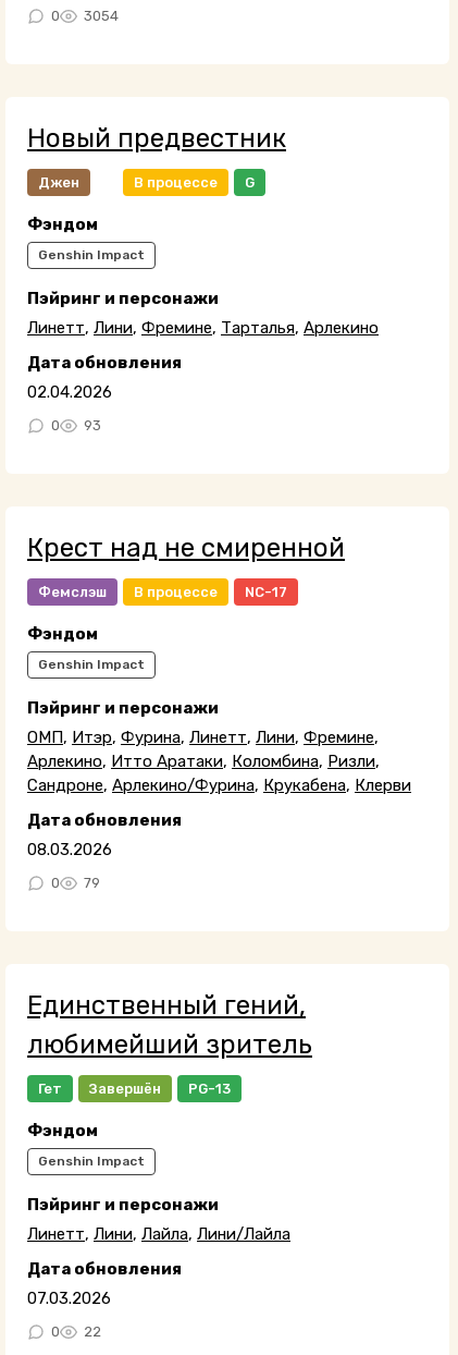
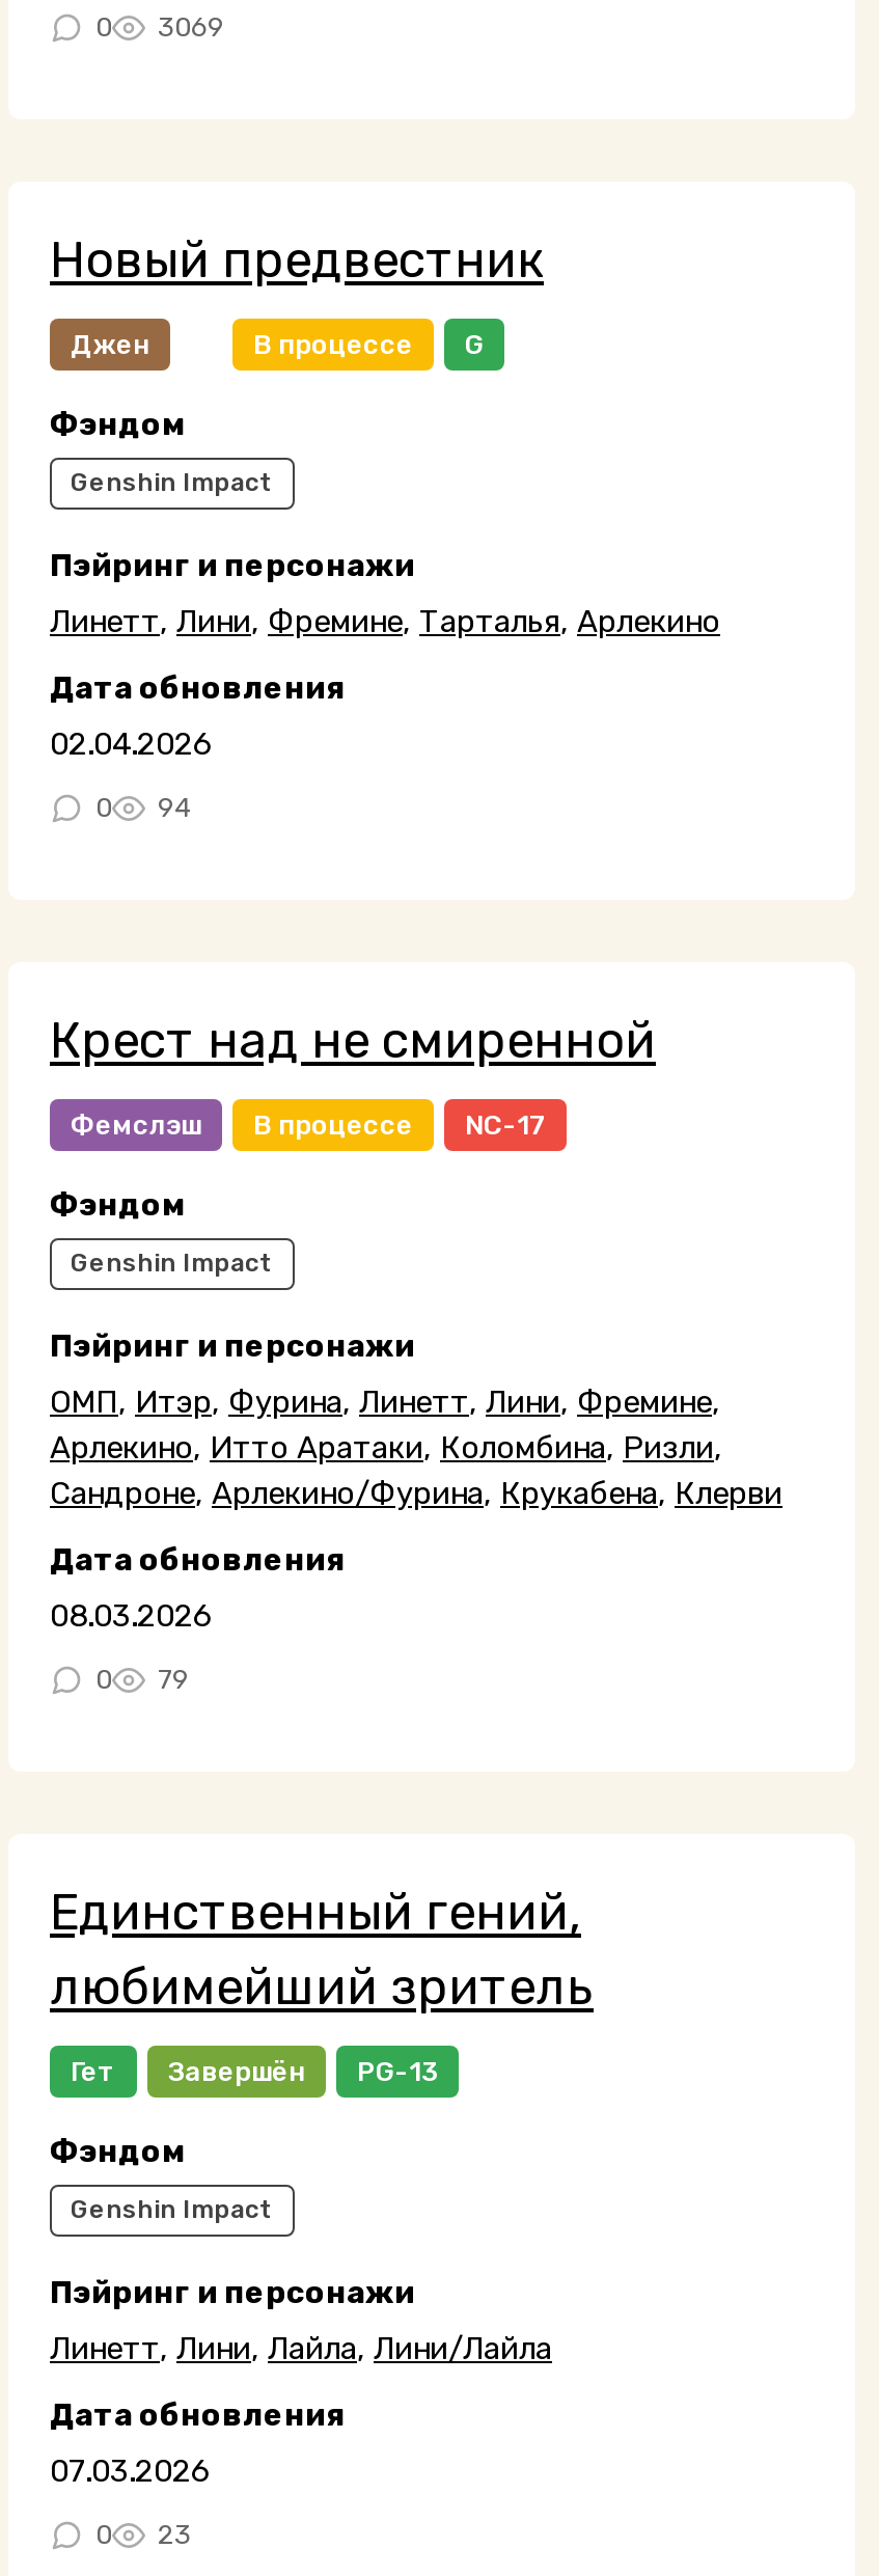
[51,8,119,24] 0 3054 -> [95,11,224,43] 0 3069
[51,417,101,434] 0 93 -> [95,792,191,823] 0 94
[51,1323,101,1340] 0 22 -> [95,2519,191,2550] 0 23

